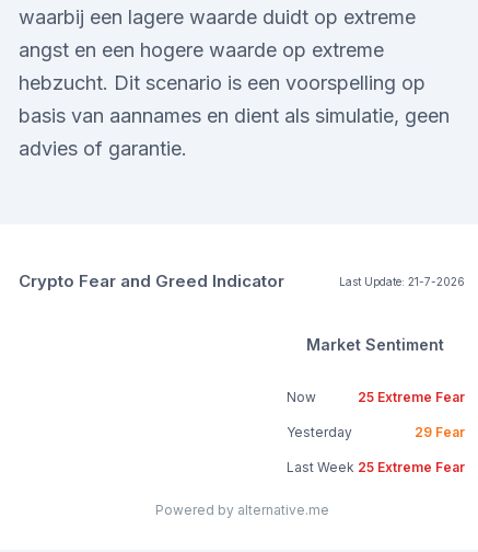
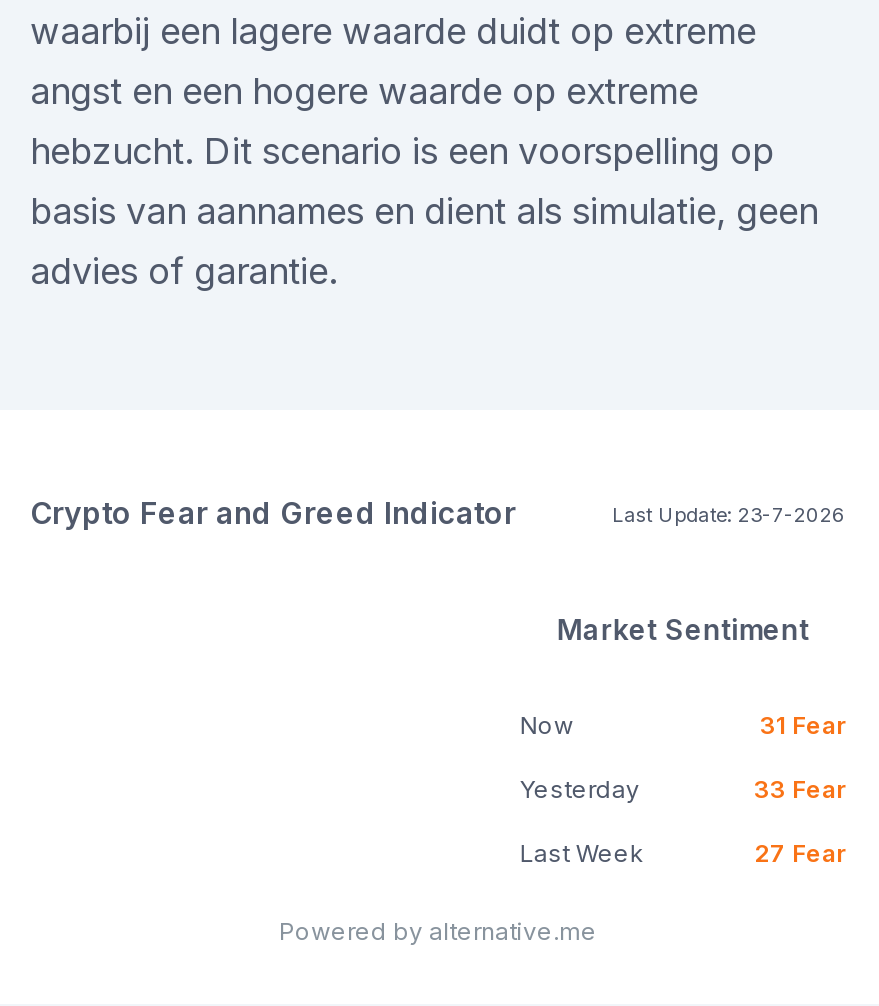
[339,275,465,288] Last Update: 21-7-2026 -> [612,502,846,526] Last Update: 23-7-2026
[358,389,465,405] 25 Extreme Fear -> [760,710,846,740] 31 Fear
[415,424,465,440] 29 Fear -> [754,774,846,804] 33 Fear
[286,459,465,475] Last Week 25 Extreme Fear -> [520,838,846,868] Last Week | 27 Fear

